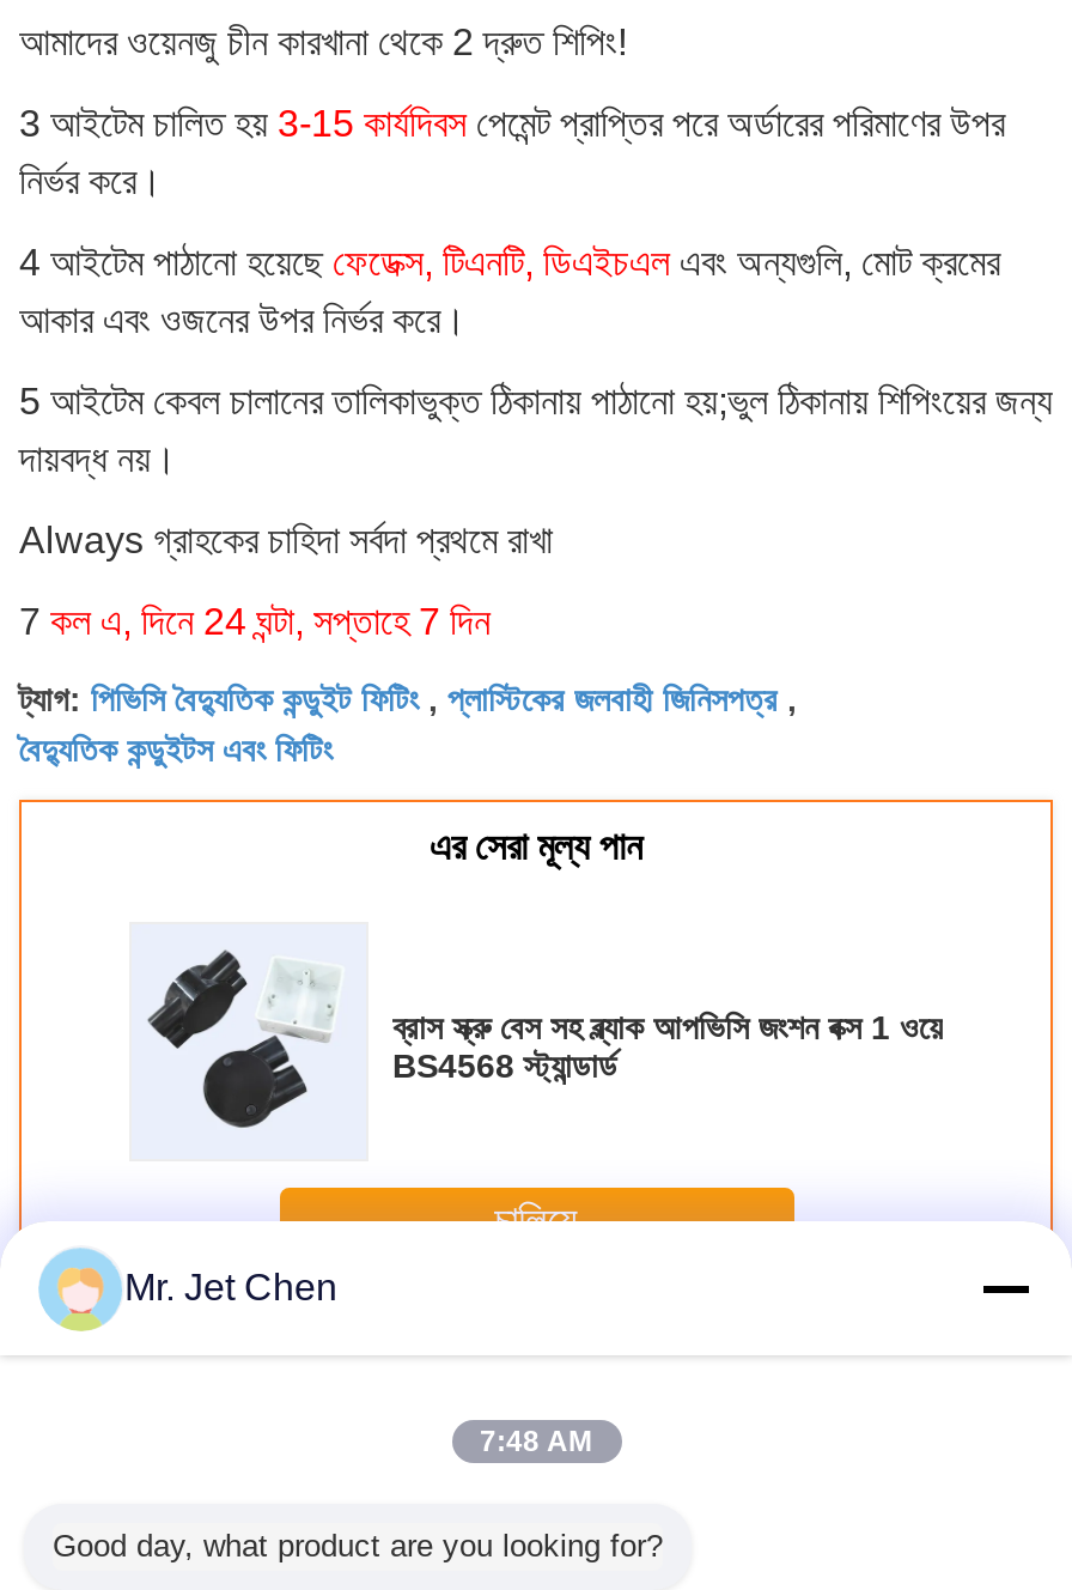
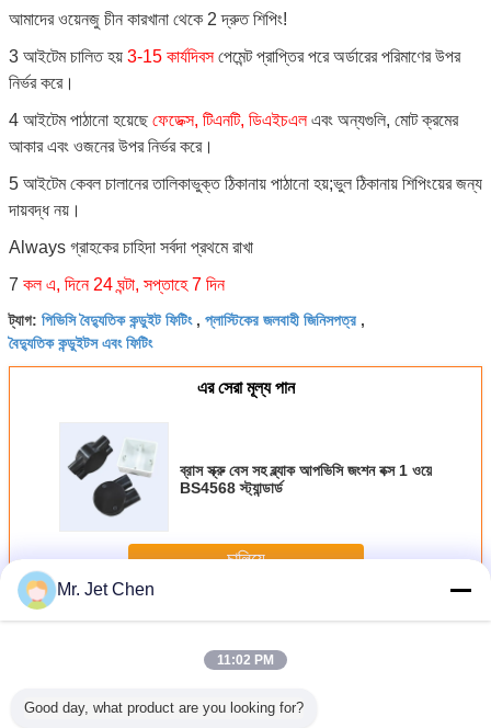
[480,1425,592,1458] 7:48 AM -> [217,652,274,668] 11:02 PM

